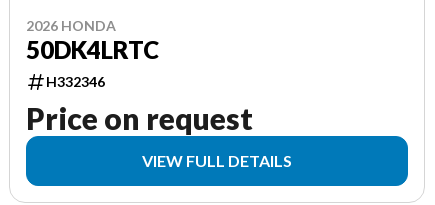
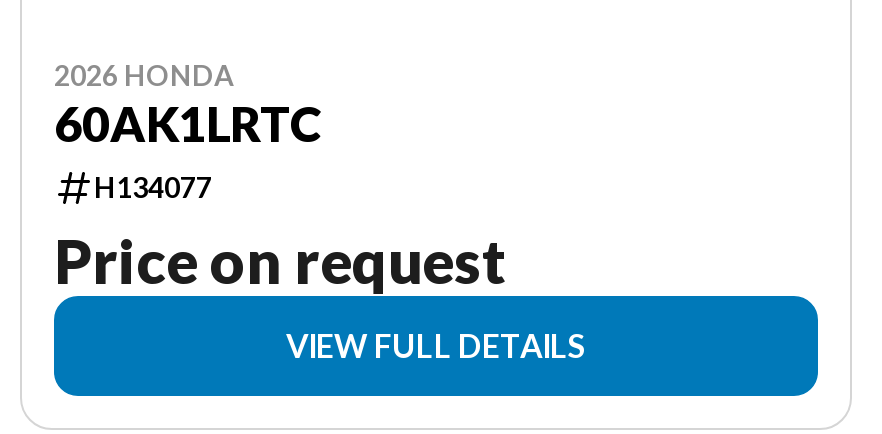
[26,35,159,90] 50DK4LRTC | H332346 -> [54,95,322,205] 60AK1LRTC | H134077

